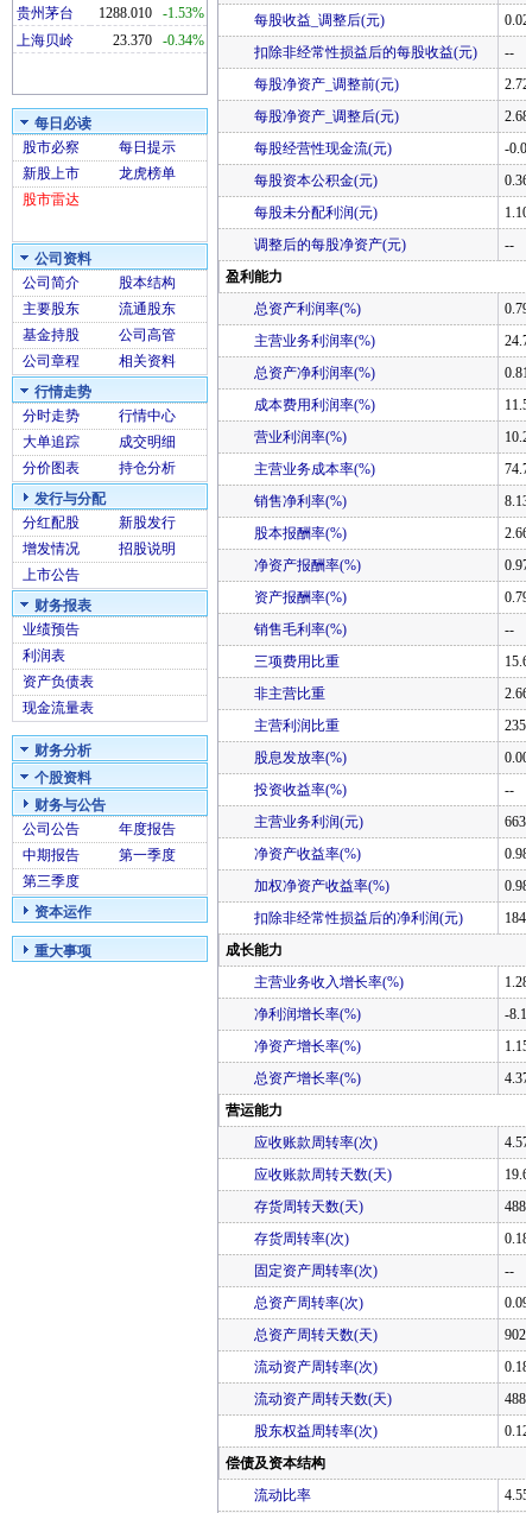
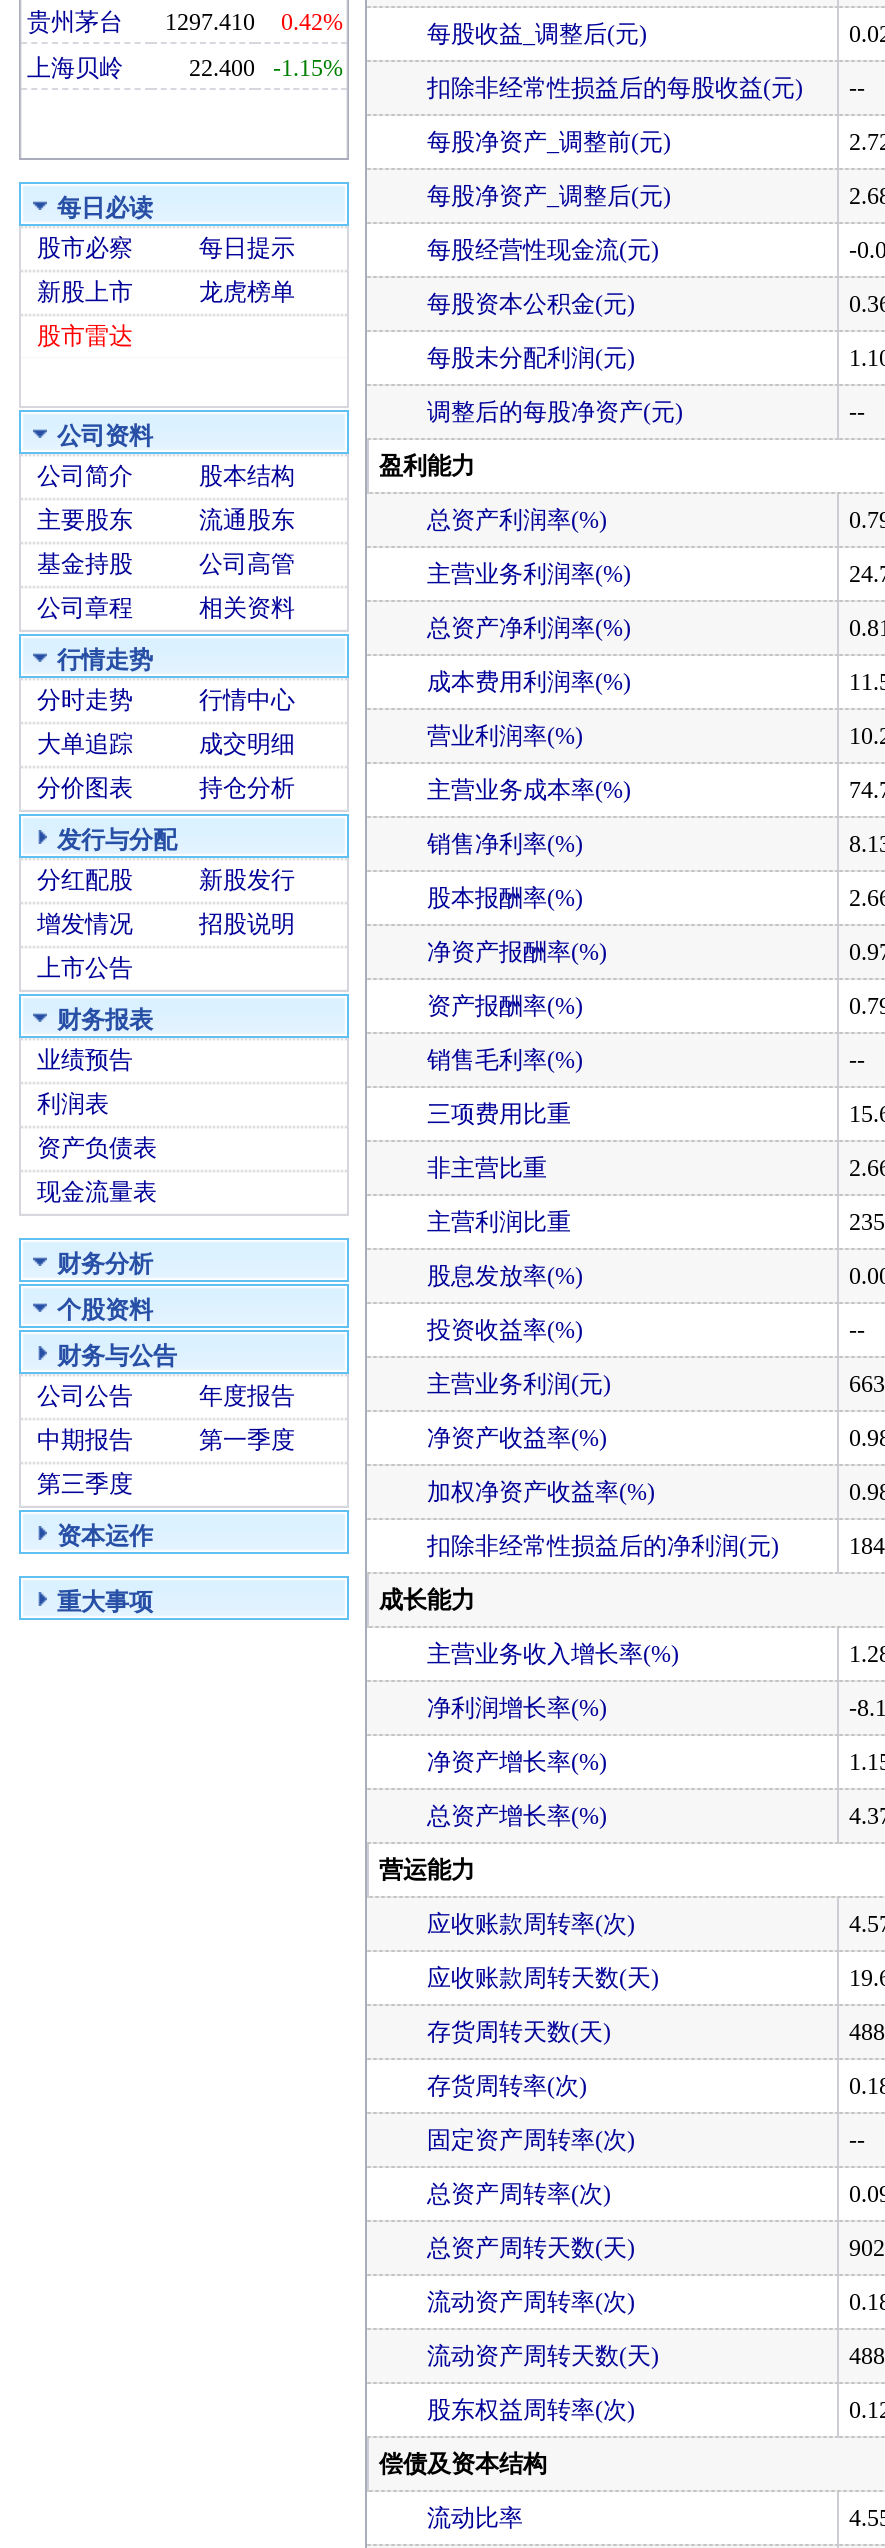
[99,5,152,21] 1288.010 -> [165,8,255,36] 1297.410
[163,5,204,21] -1.53% -> [281,8,343,36] 0.42%
[113,32,152,49] 23.370 -> [189,54,255,82] 22.400
[163,32,204,49] -0.34% -> [273,54,343,82] -1.15%

